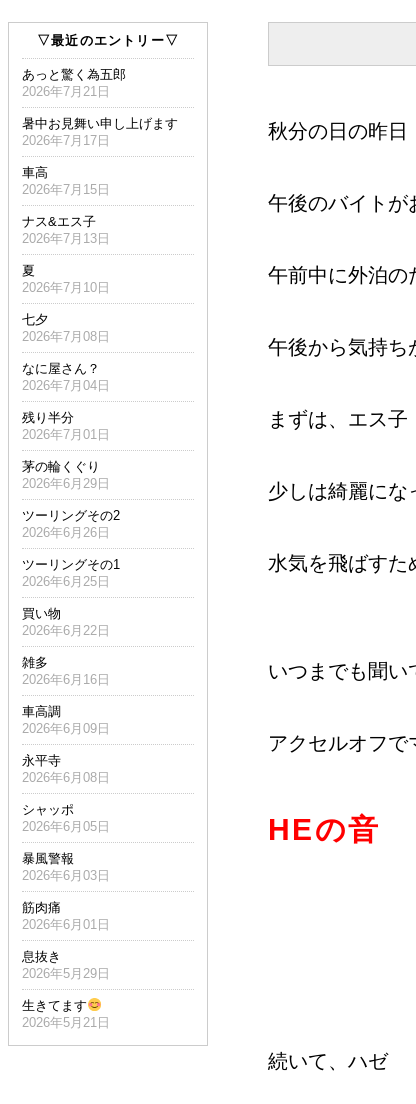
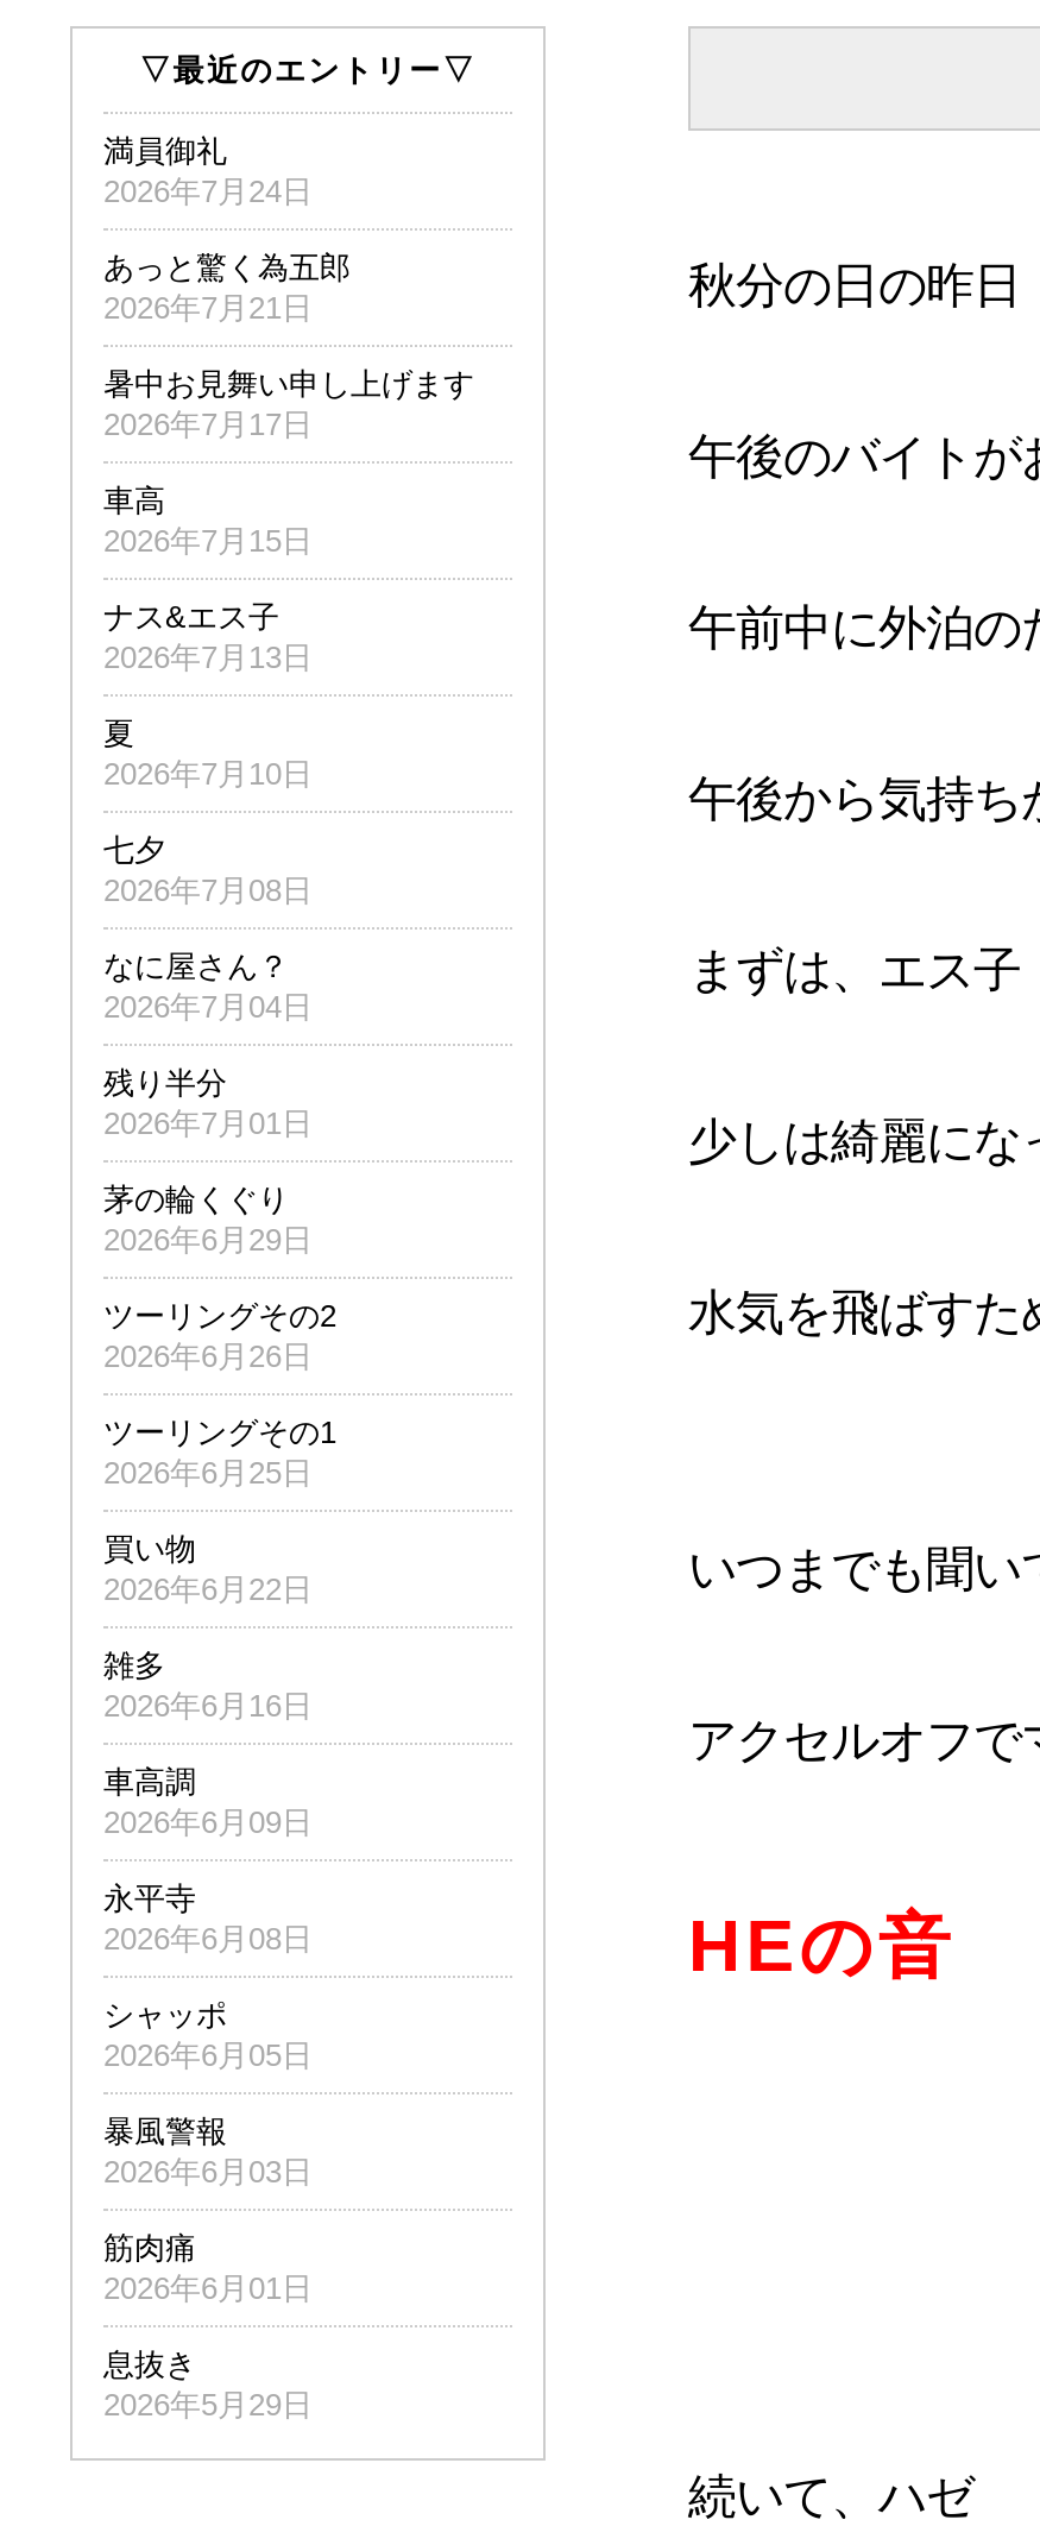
none -> [103,132,313,208] 満員御礼 | 2026年7月24日
moved [22,67,178,981] -> [103,249,474,2422]: あっと驚く為五郎 | 2026年7月21日 | 暑中お見舞い申し上げます | ... | 息抜き | 2026年5月29日
[22,998,110,1030] 生きてます | 2026年5月21日 -> none

